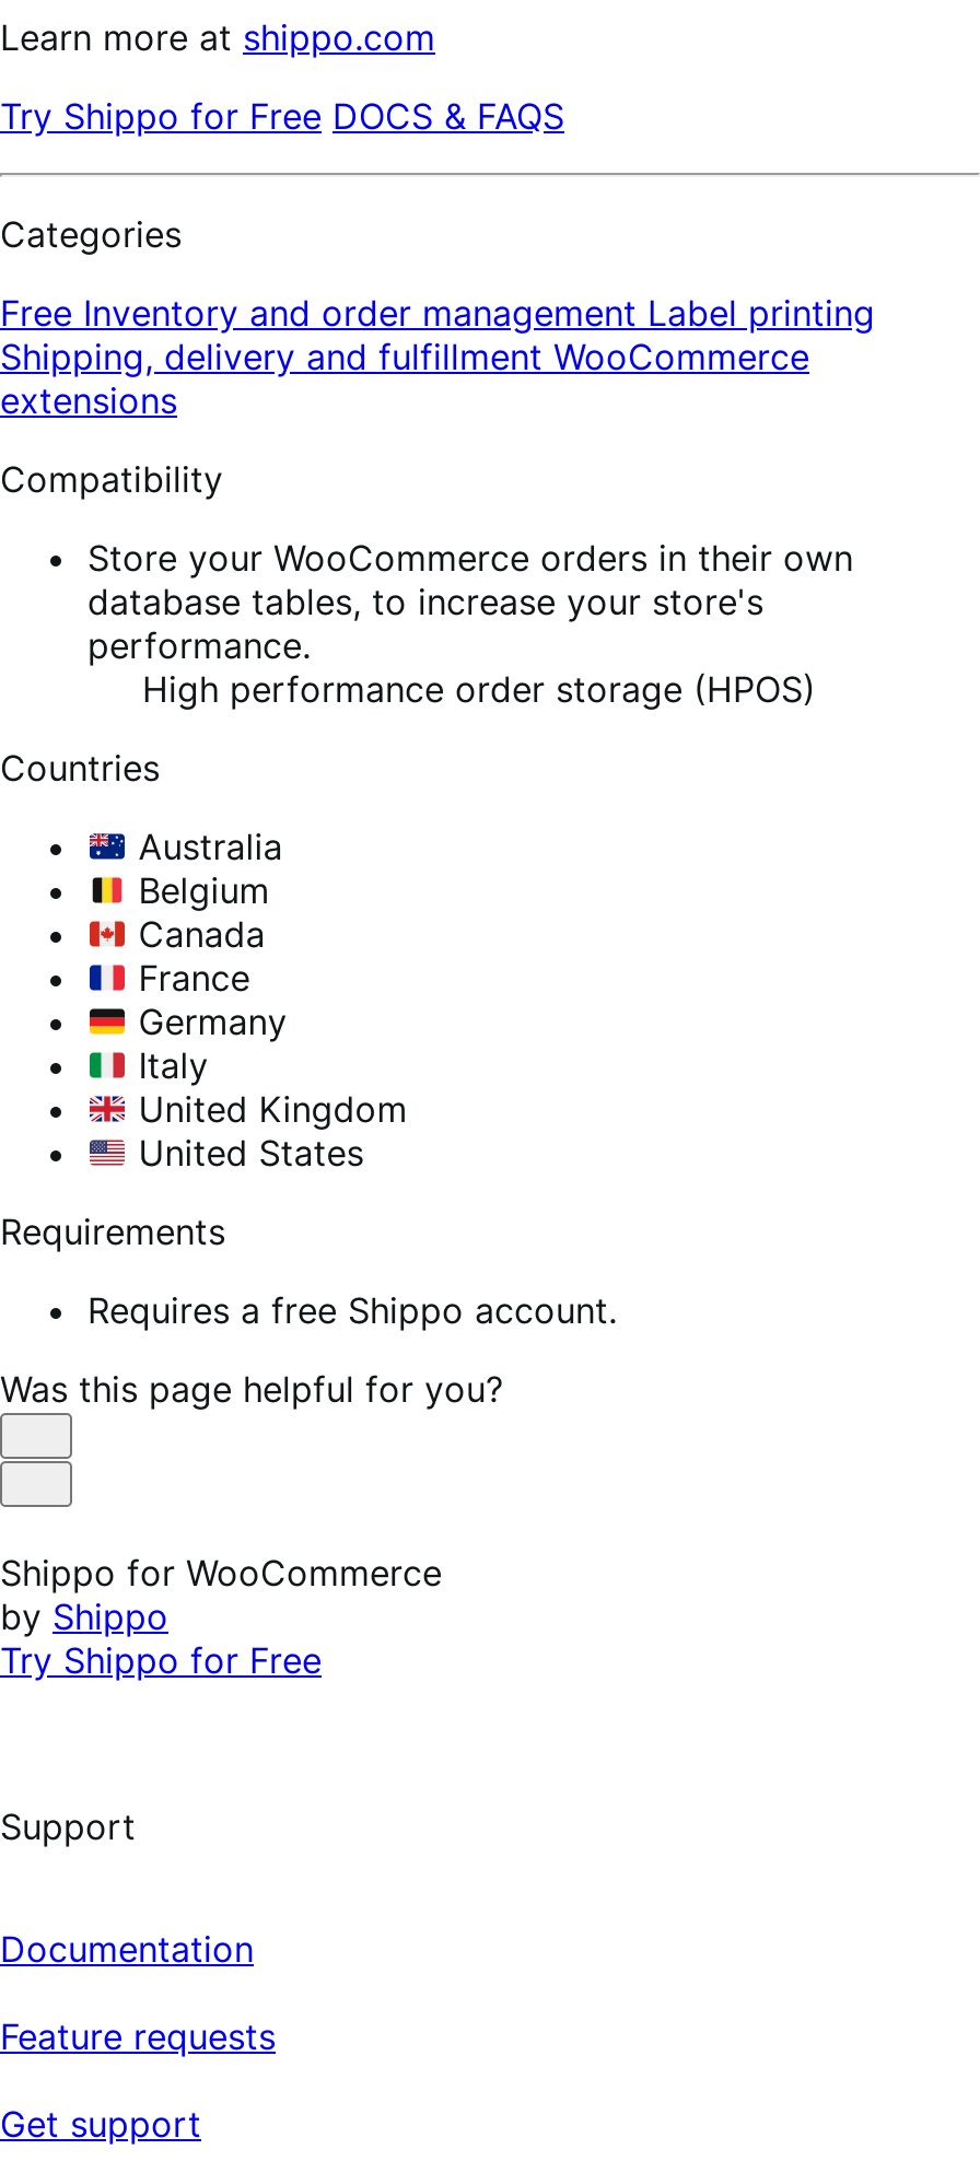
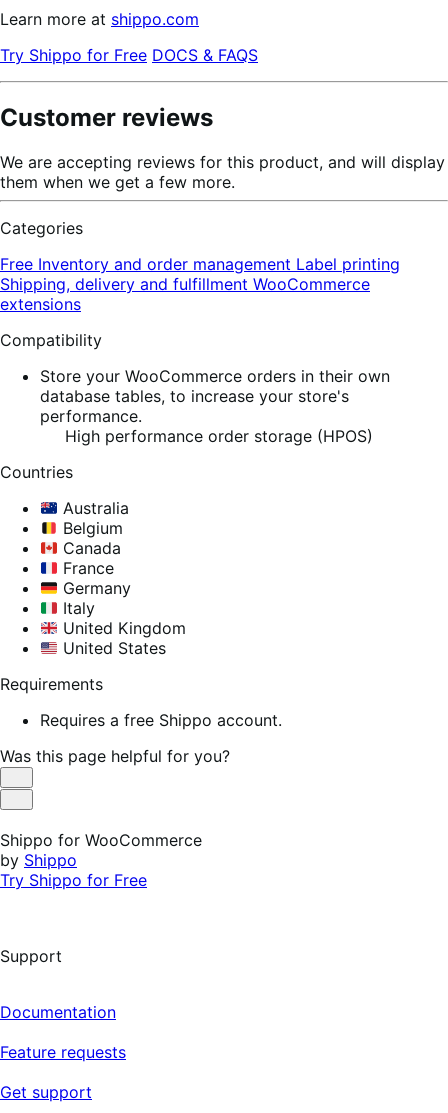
none -> [0,103,445,192] Customer reviews | We are accepting reviews for this product, and will display | them when we get a few more.

